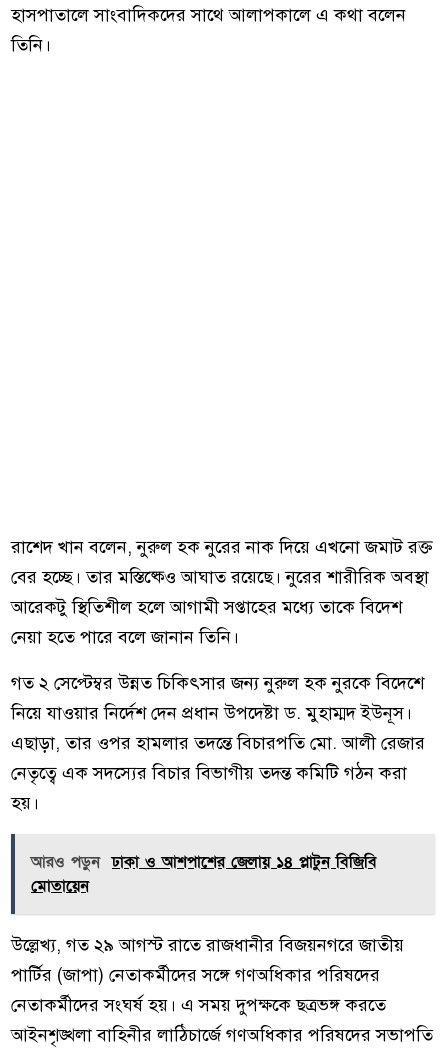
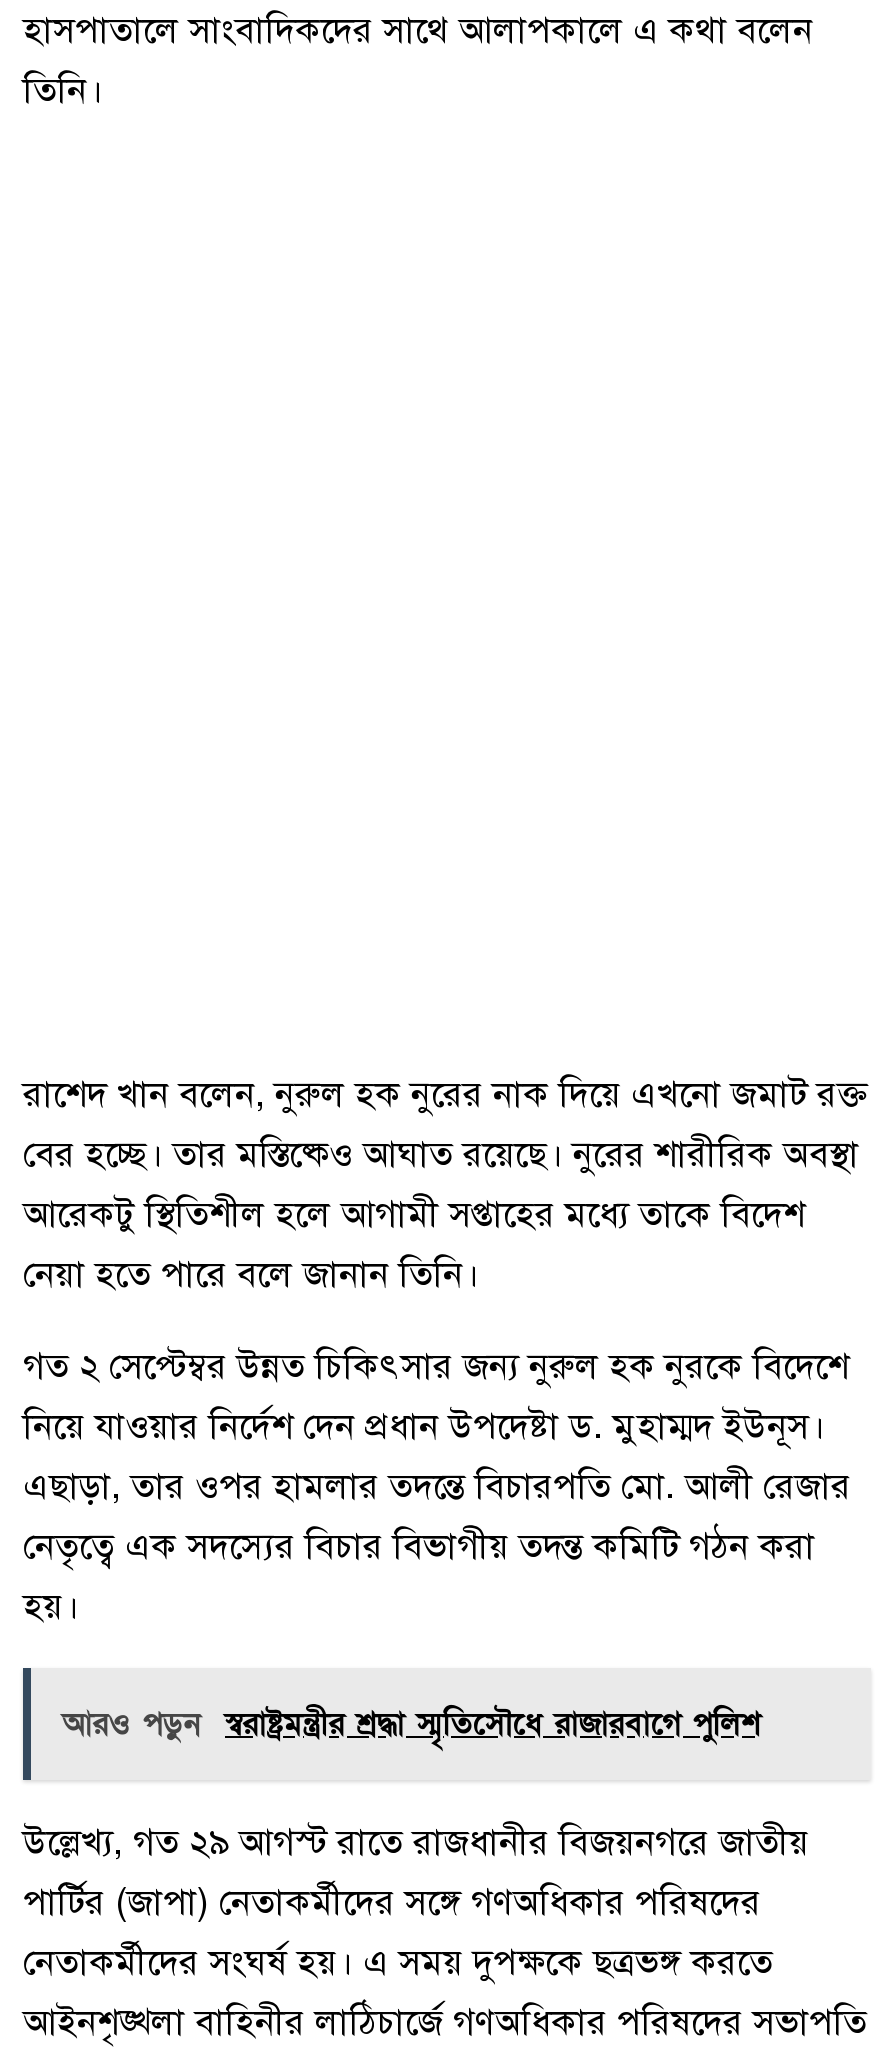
[31,851,377,897] আরও পড়ুন ঢাকা ও আশপাশের জেলায় ১৪ প্লাটুন বিজিবি | মোতায়েন -> [63,1703,761,1747] আরও পড়ুন স্বরাষ্ট্রমন্ত্রীর শ্রদ্ধা স্মৃতিসৌধে রাজারবাগে পুলিশ

